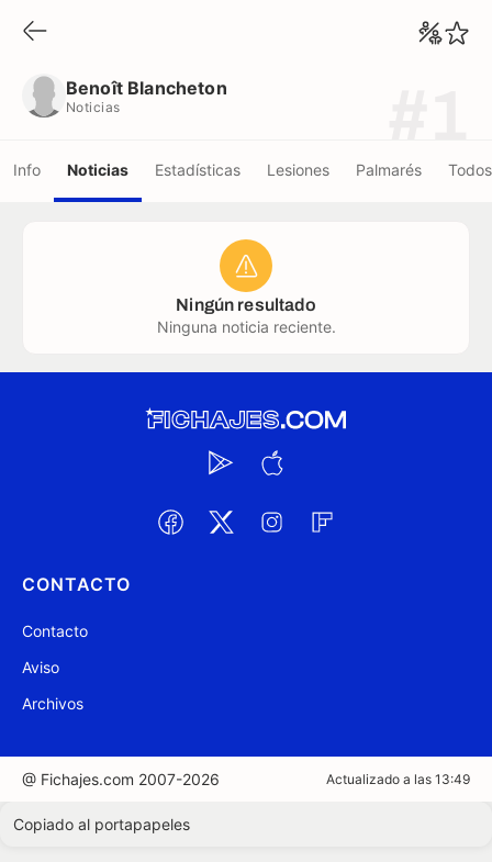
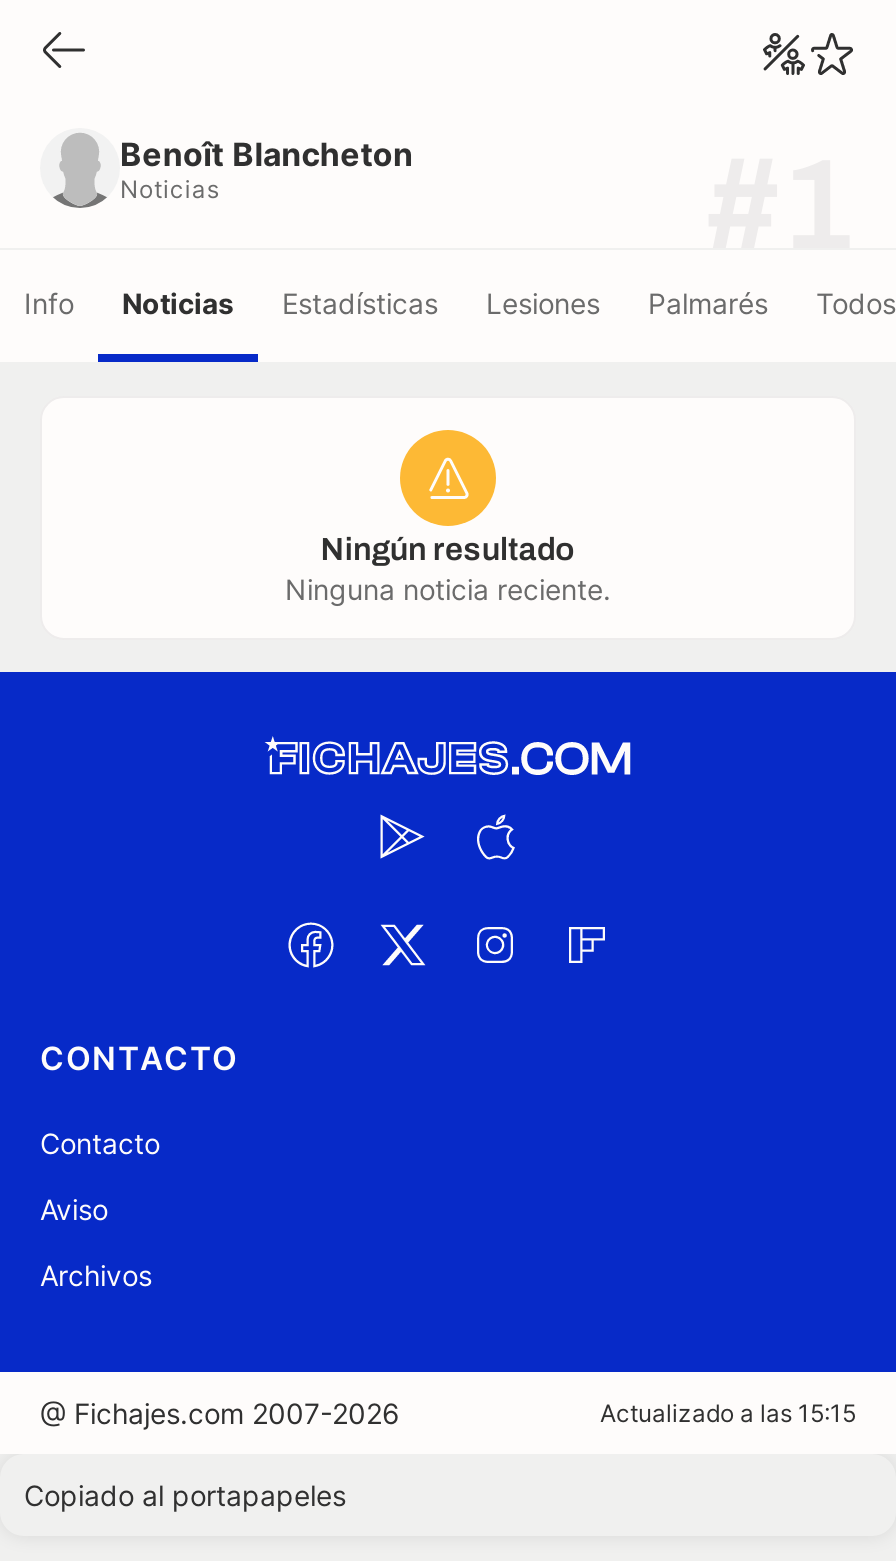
[326,771,470,787] Actualizado a las 13:49 -> [600,1398,856,1428] Actualizado a las 15:15

